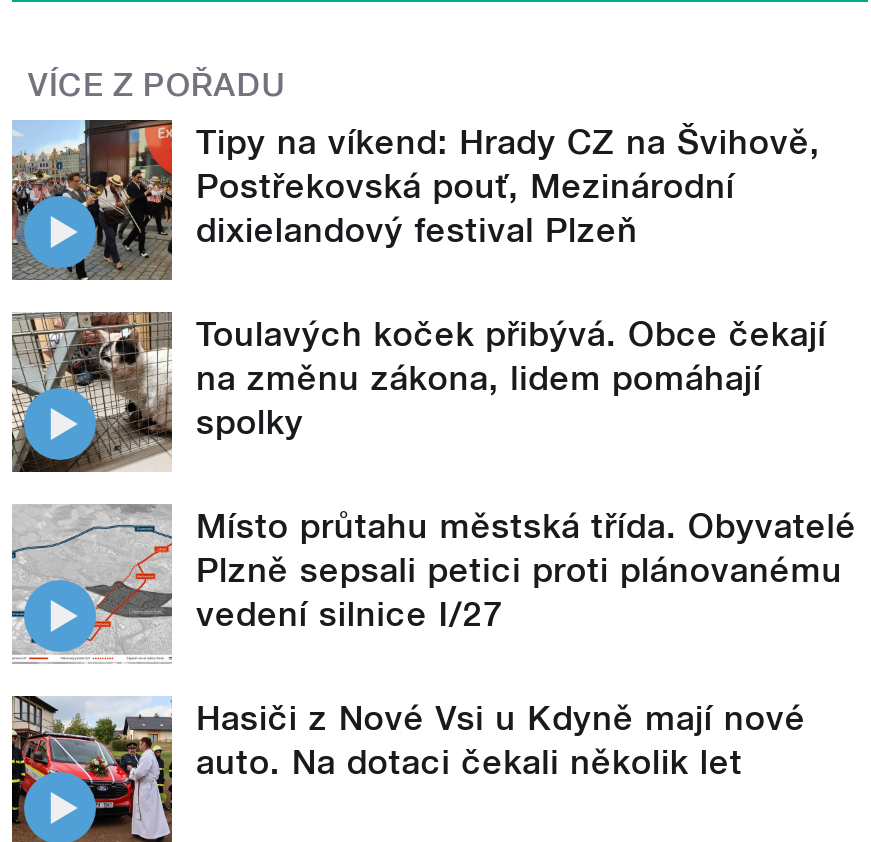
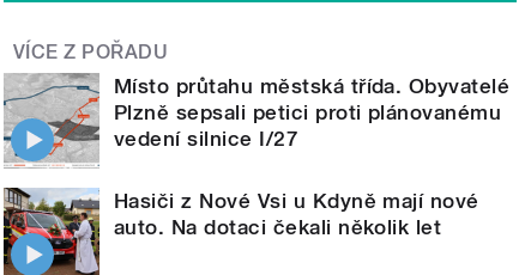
[12,120,827,441] [image] | Tipy na víkend: Hrady CZ na Švihově, | Postřekovská pouť, Mezinárodní | dixielandový festival Plzeň | Toulavých koček přibývá. Obce čekají | na změnu zákona, lidem pomáhají | spolky -> none
[10,310,170,474] [image] -> none

